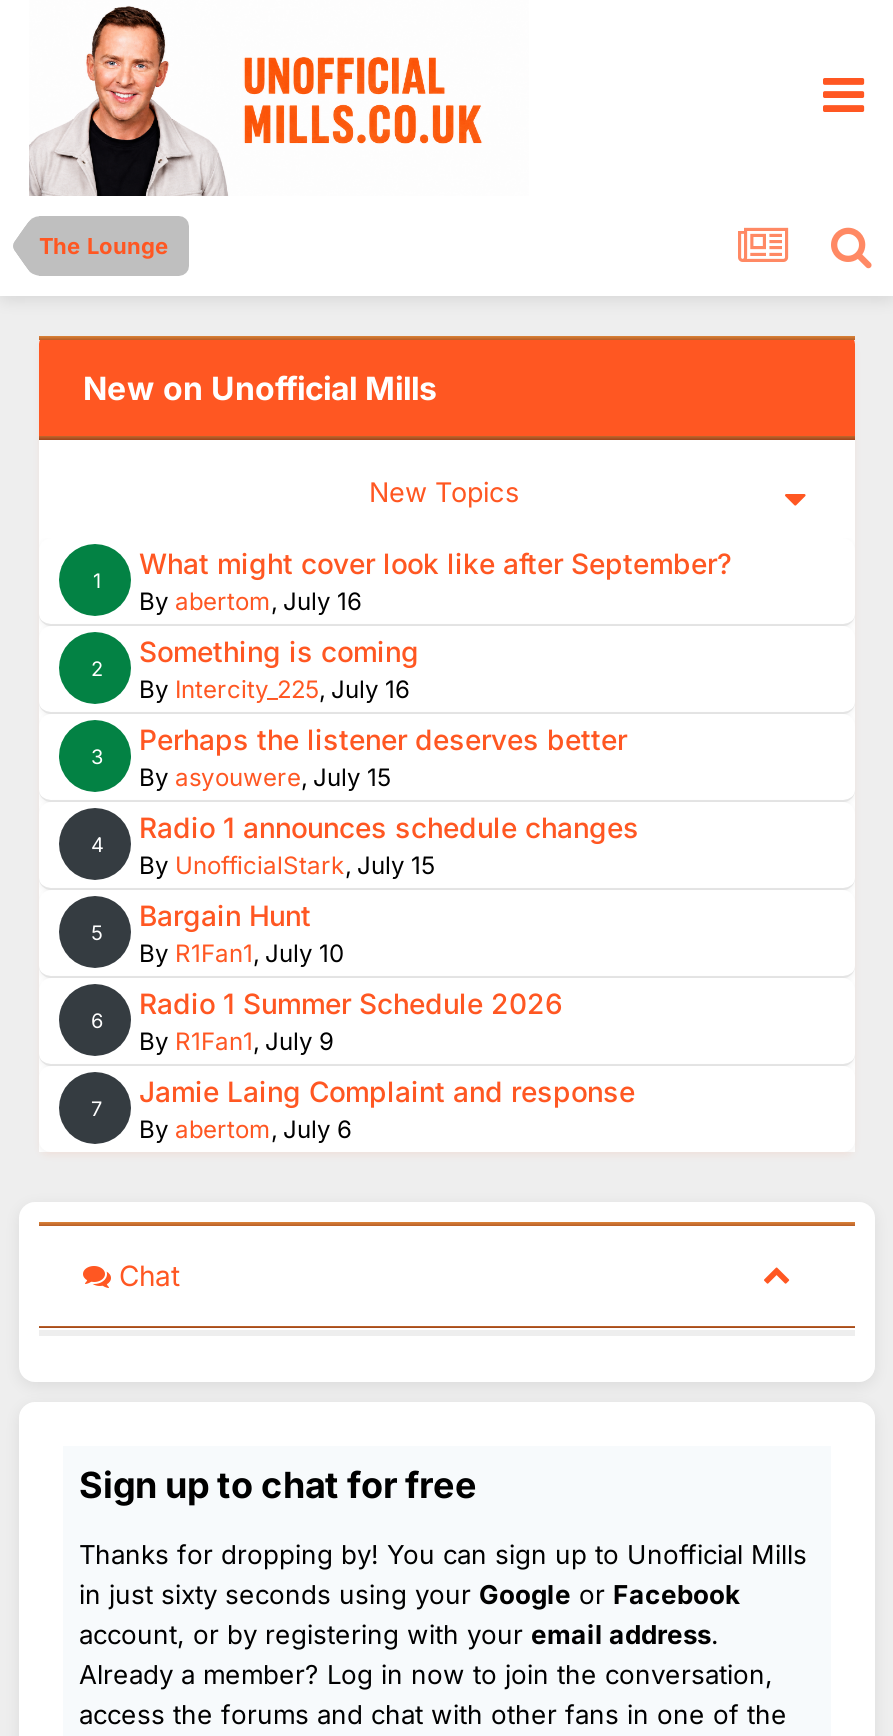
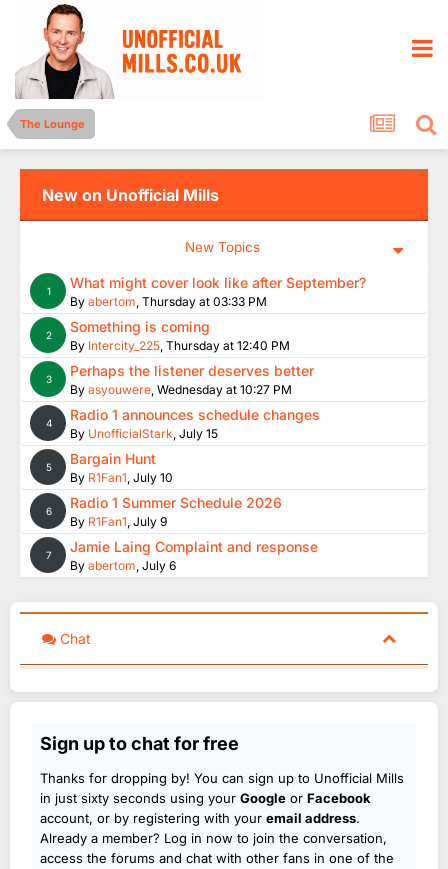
[139,586,361,616] By abertom, July 16 -> [70,294,267,309] By abertom, Thursday at 03:33 PM
[139,674,409,704] By Intercity_225, July 16 -> [70,338,290,353] By Intercity_225, Thursday at 12:40 PM
[139,762,391,792] By asyouwere, July 15 -> [70,382,292,397] By asyouwere, Wednesday at 10:27 PM

